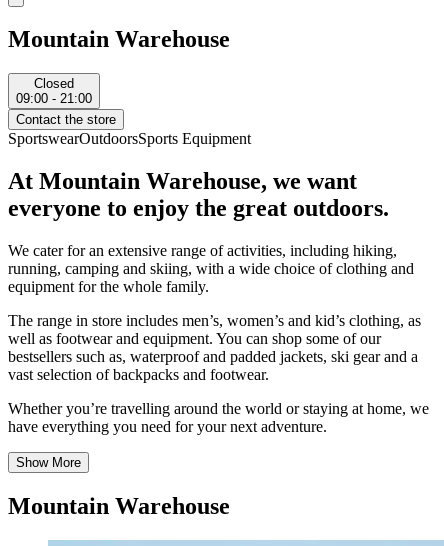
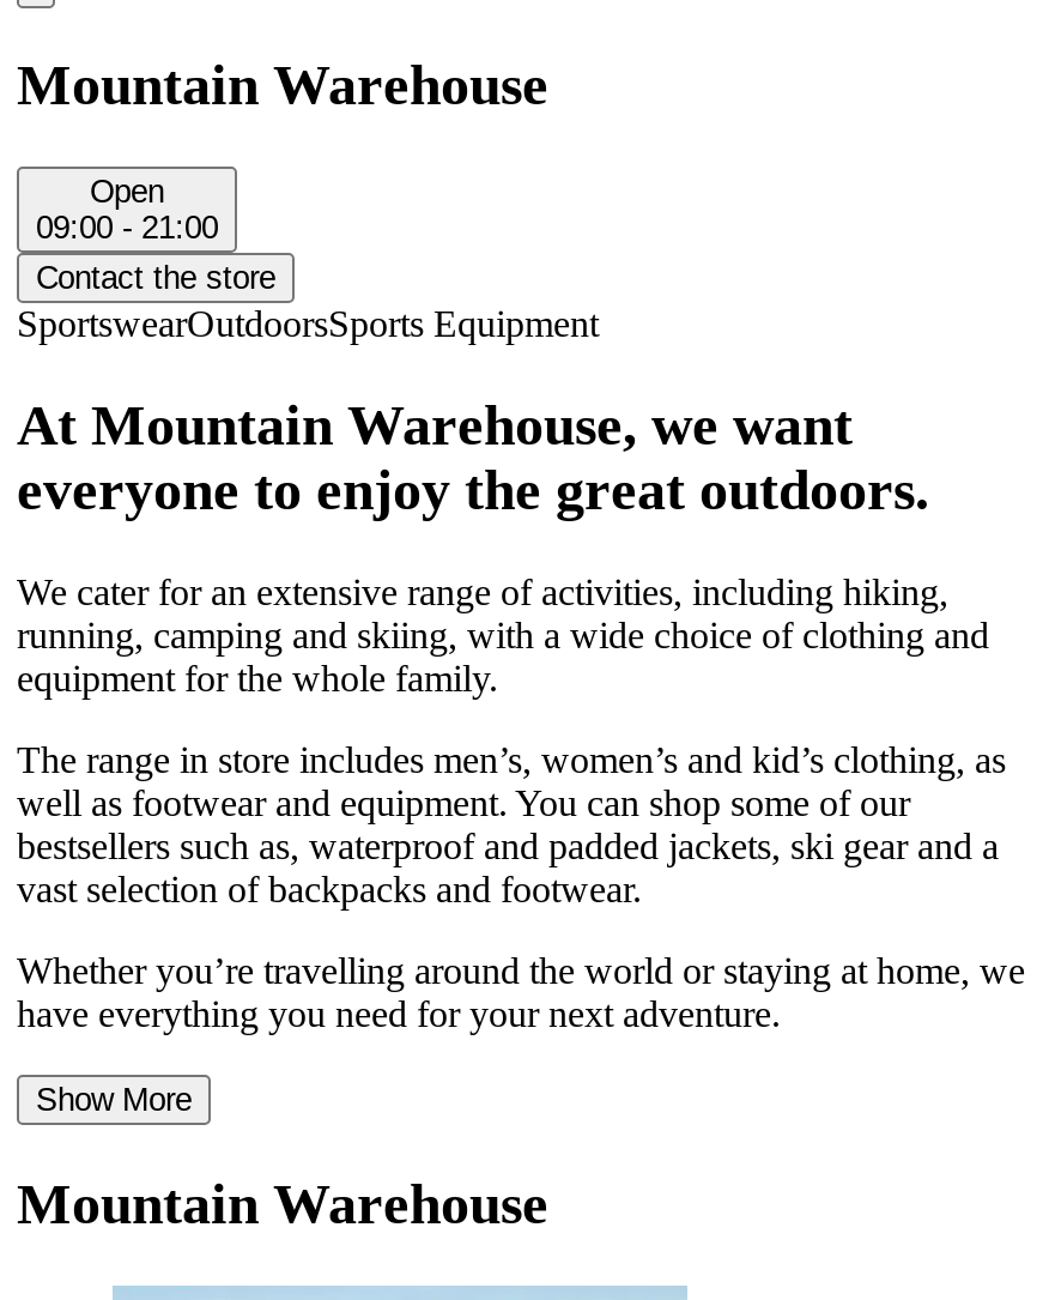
[34,76,74,91] Closed -> [90,174,164,210] Open

